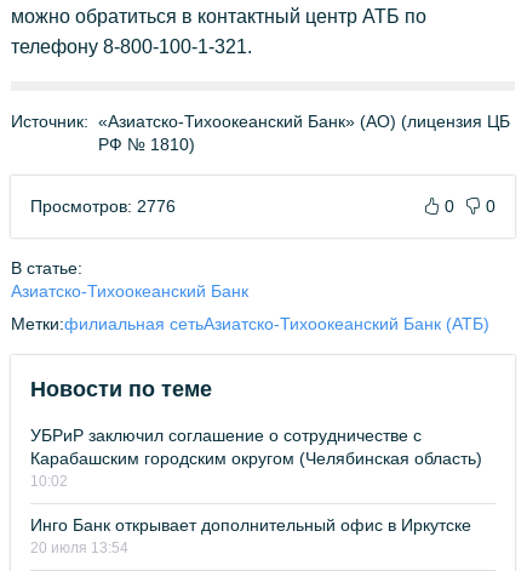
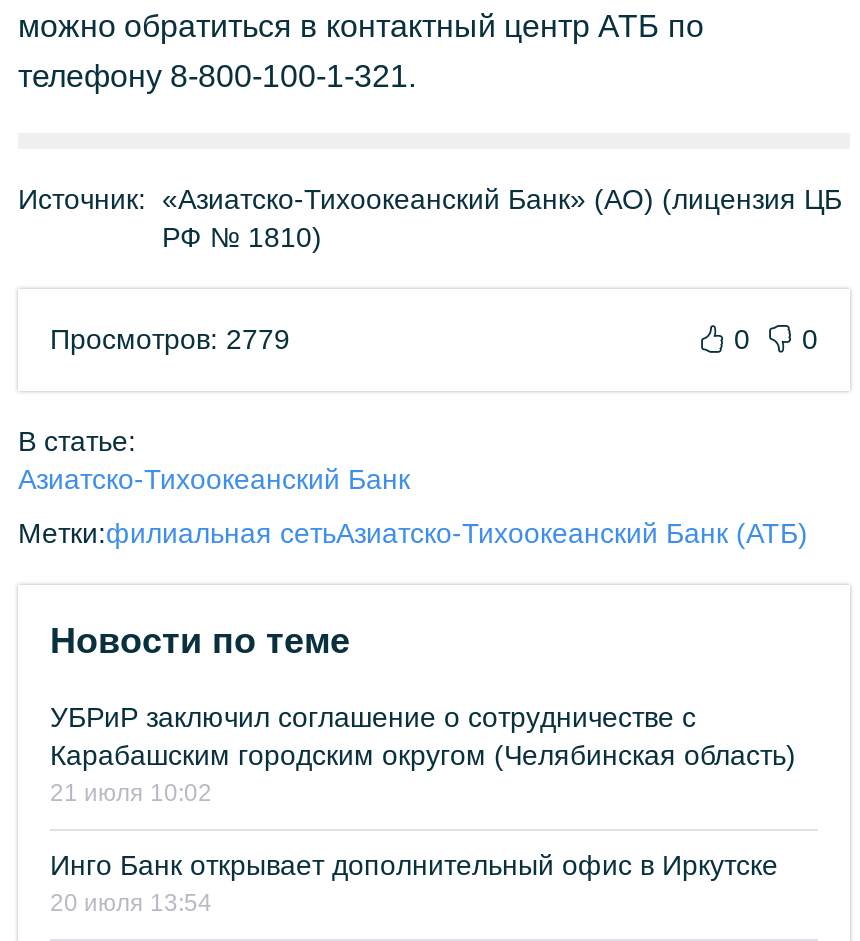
[30,196,176,216] Просмотров: 2776 -> [50,323,290,355] Просмотров: 2779
[30,473,68,490] 10:02 -> [50,779,212,807] 21 июля 10:02

